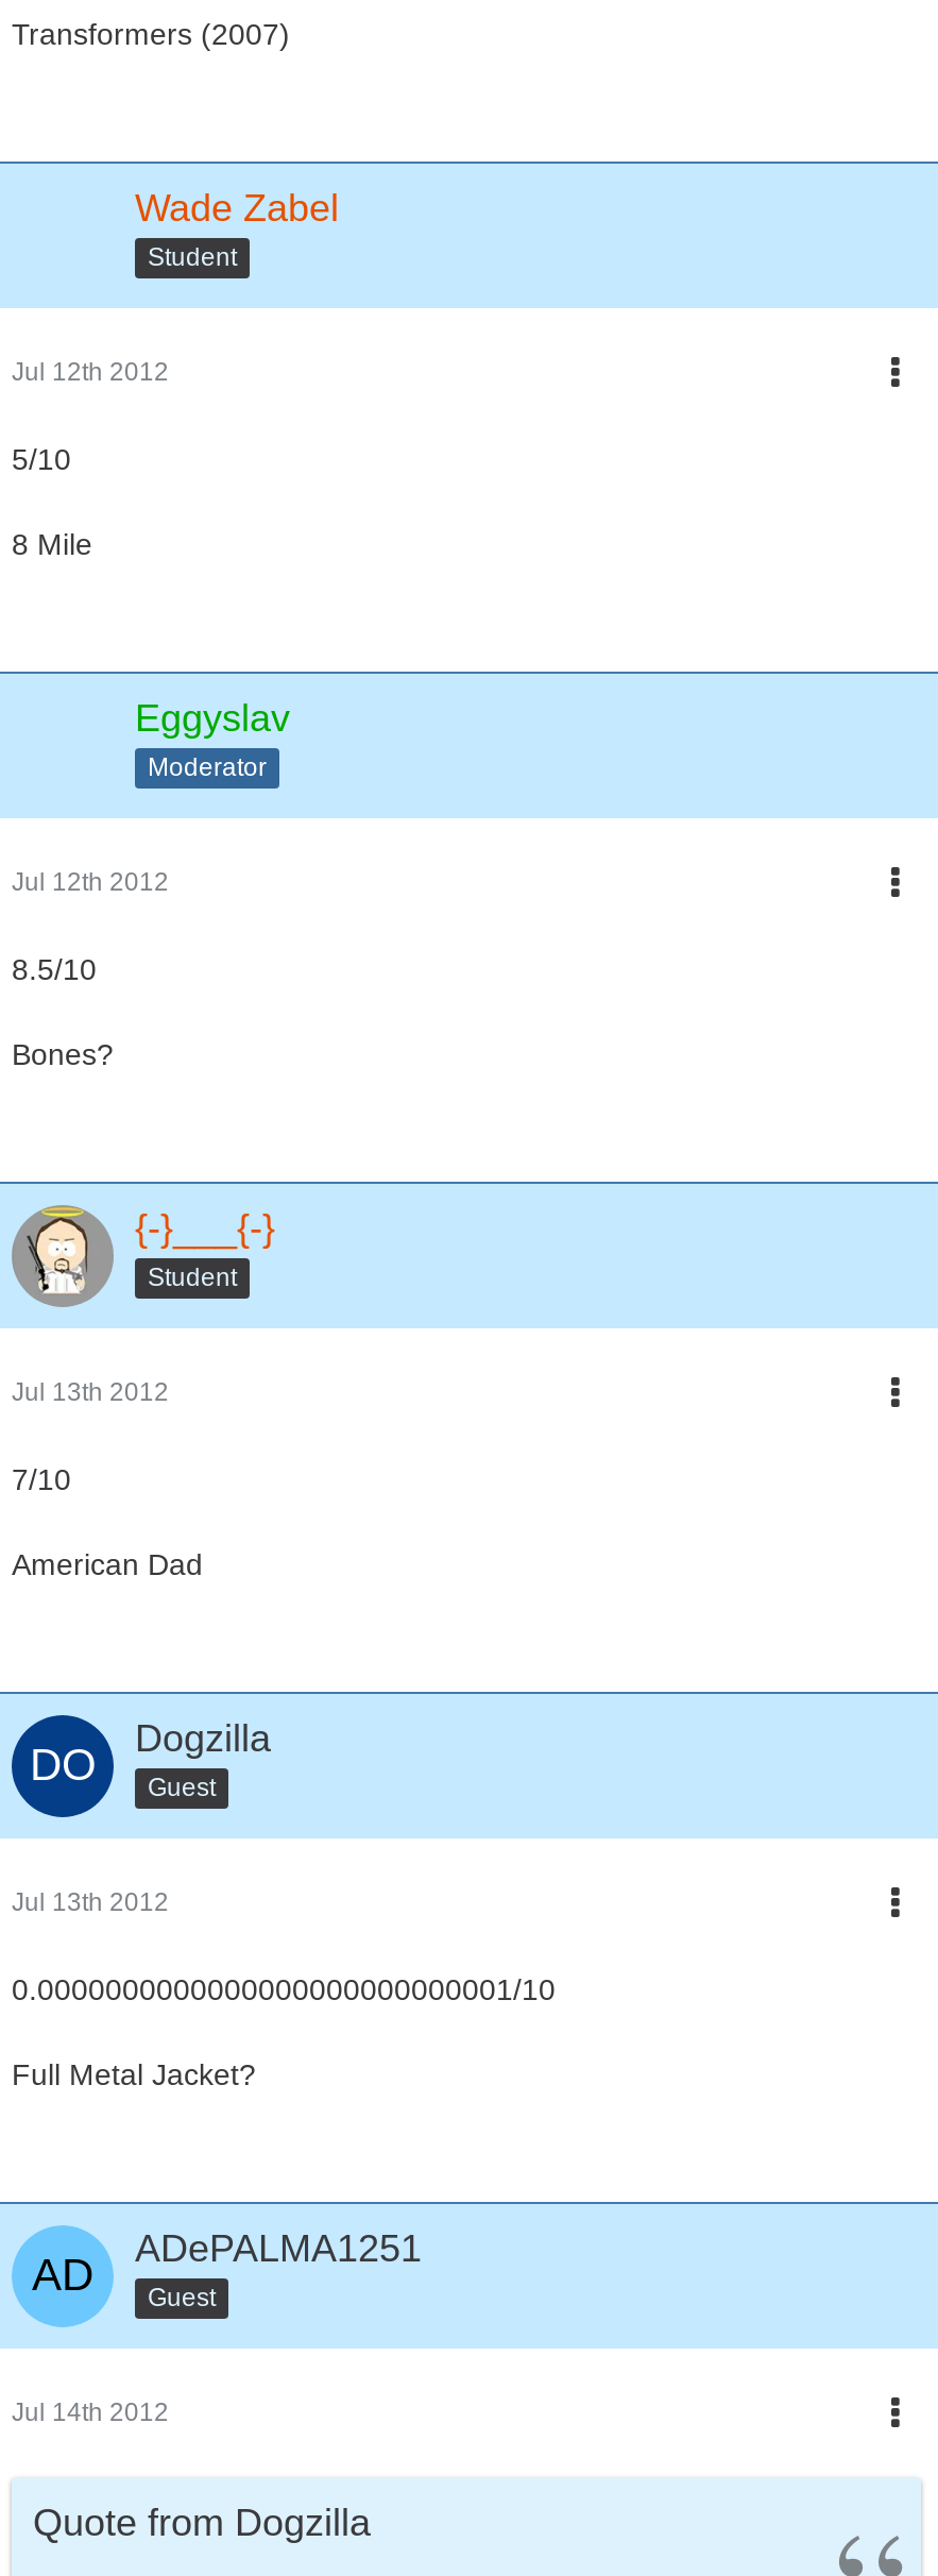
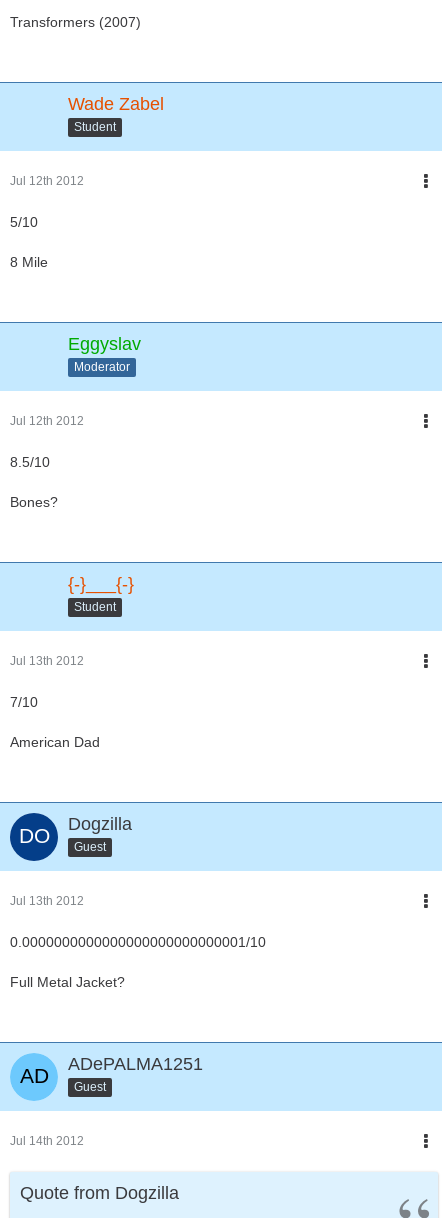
[10,1203,116,1309] [image] -> none

